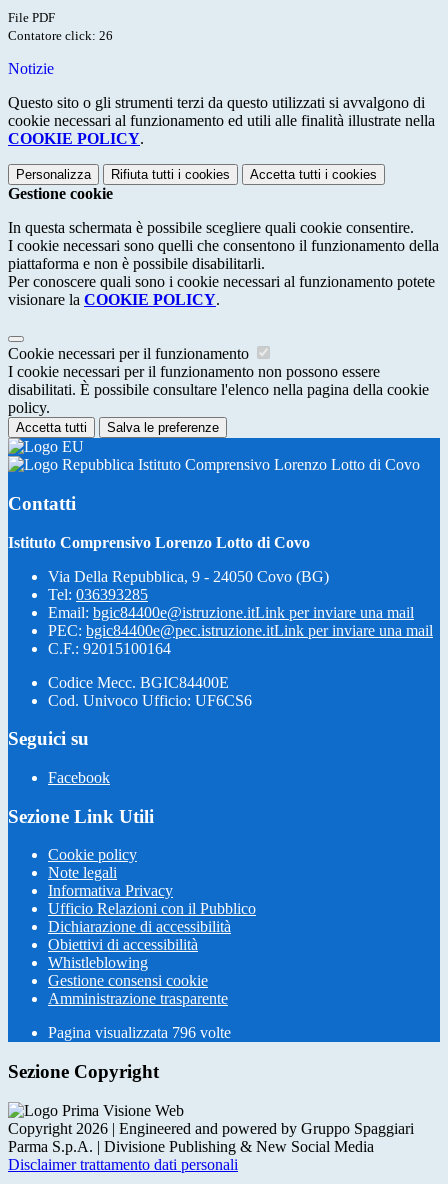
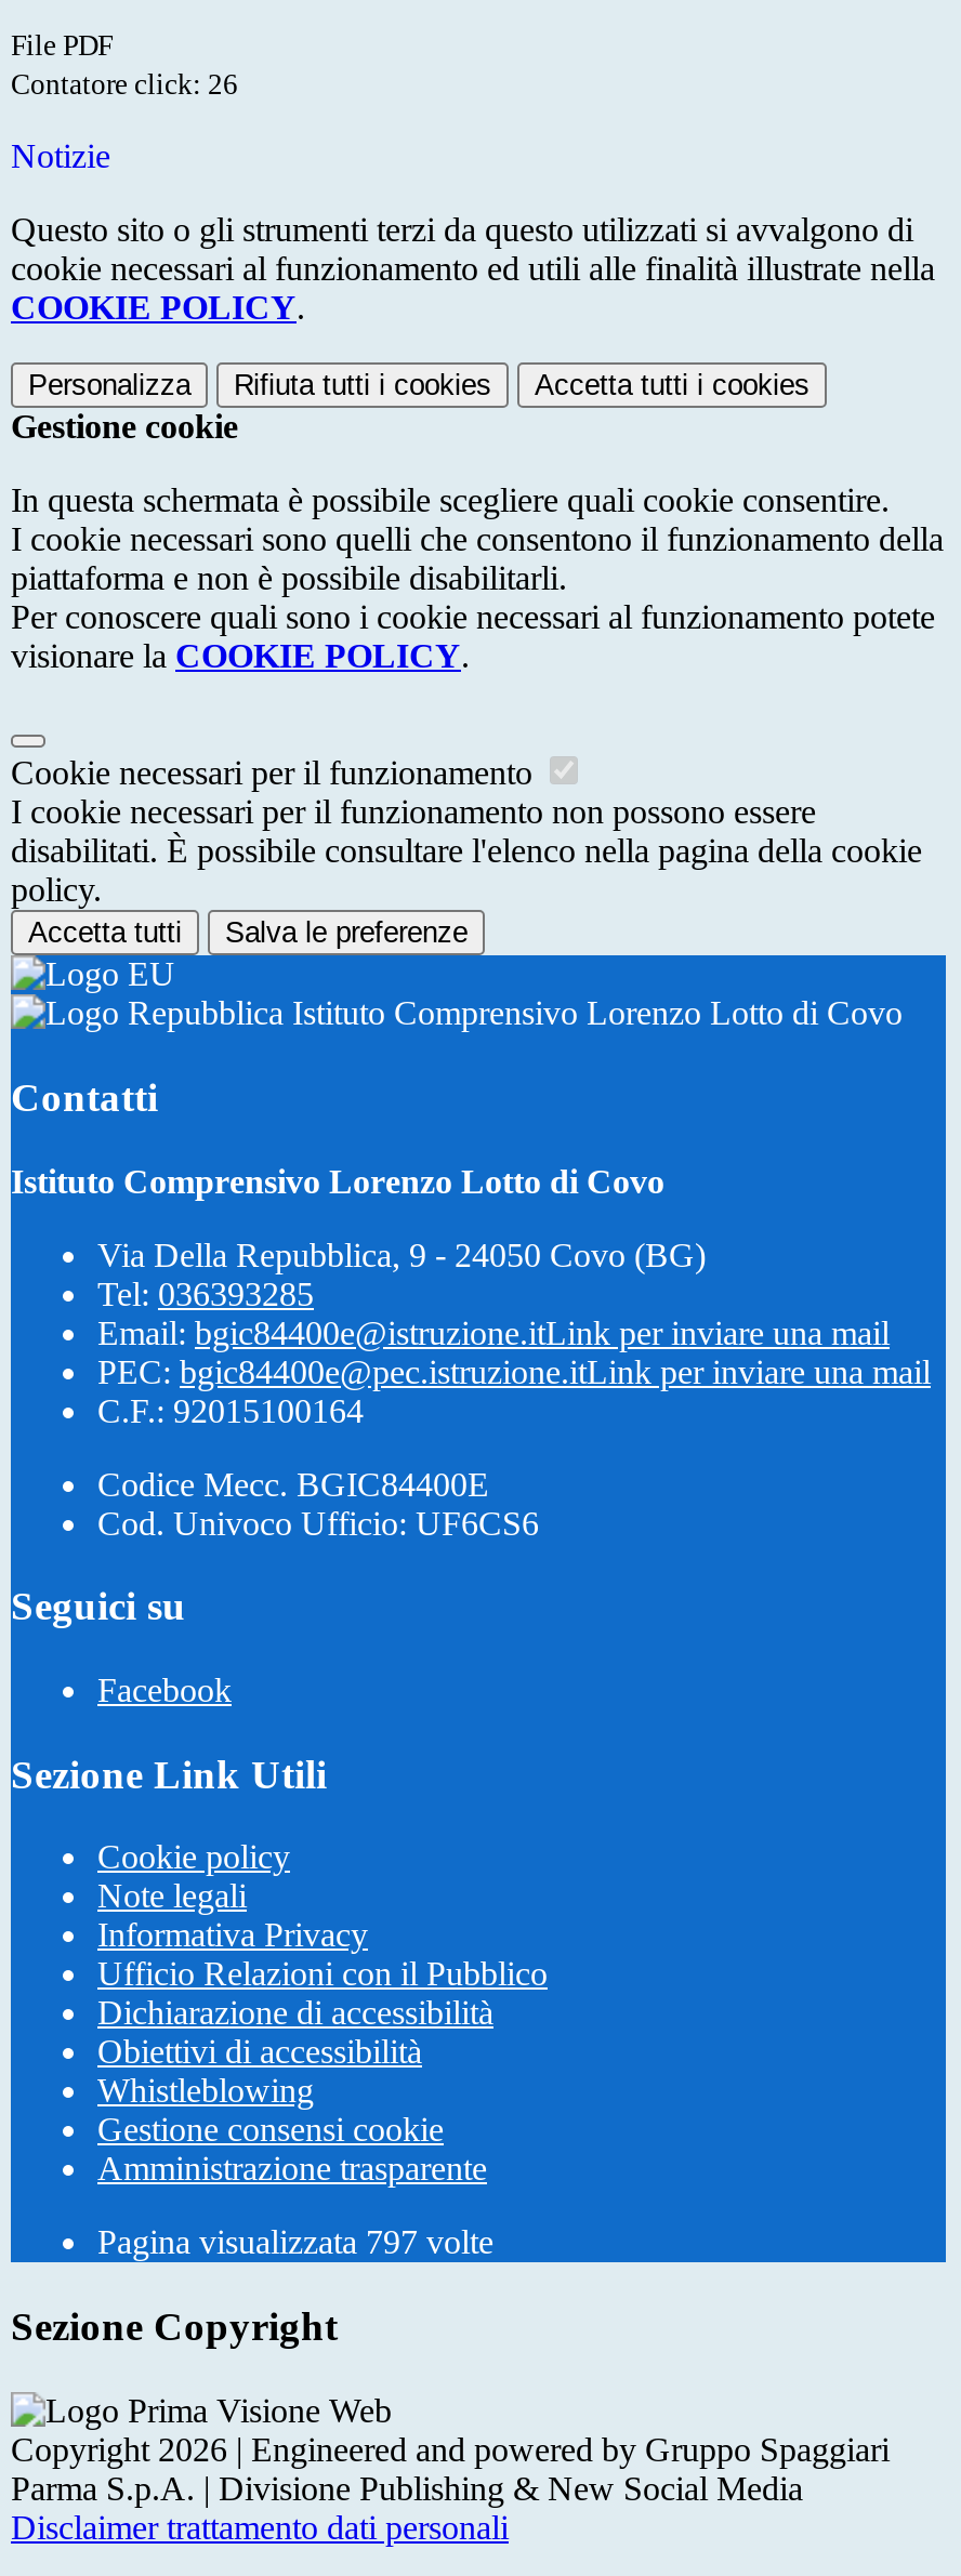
[48,1024,231,1041] Pagina visualizzata 796 volte -> [97,2224,493,2261] Pagina visualizzata 797 volte

